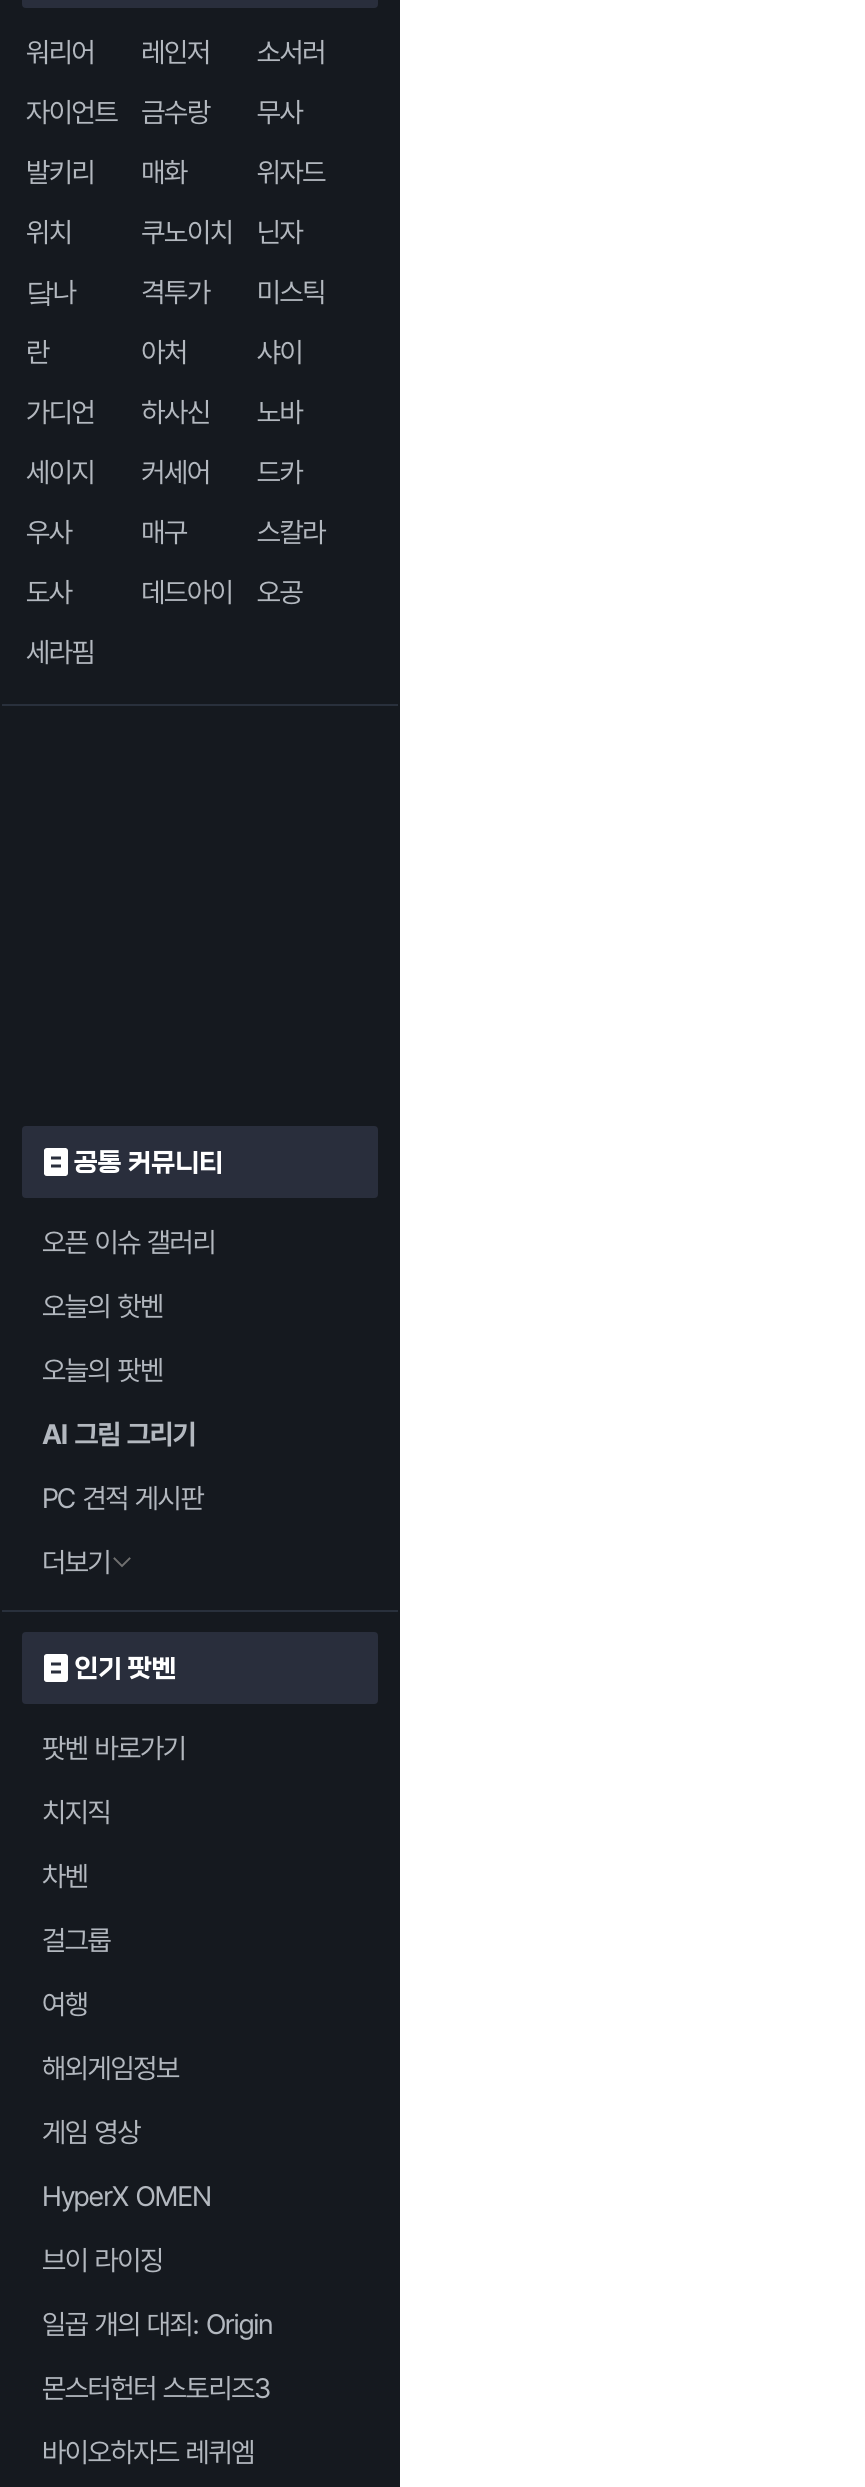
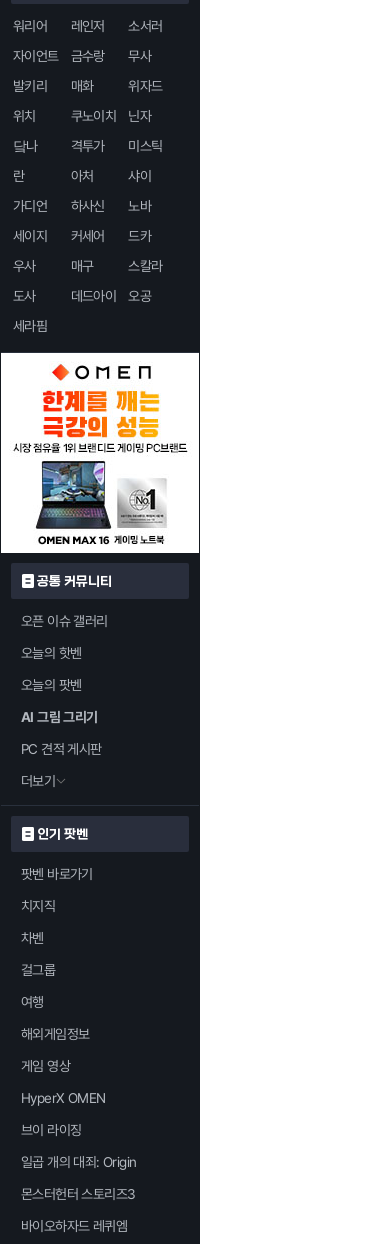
none -> [3,352,200,554] [image]

